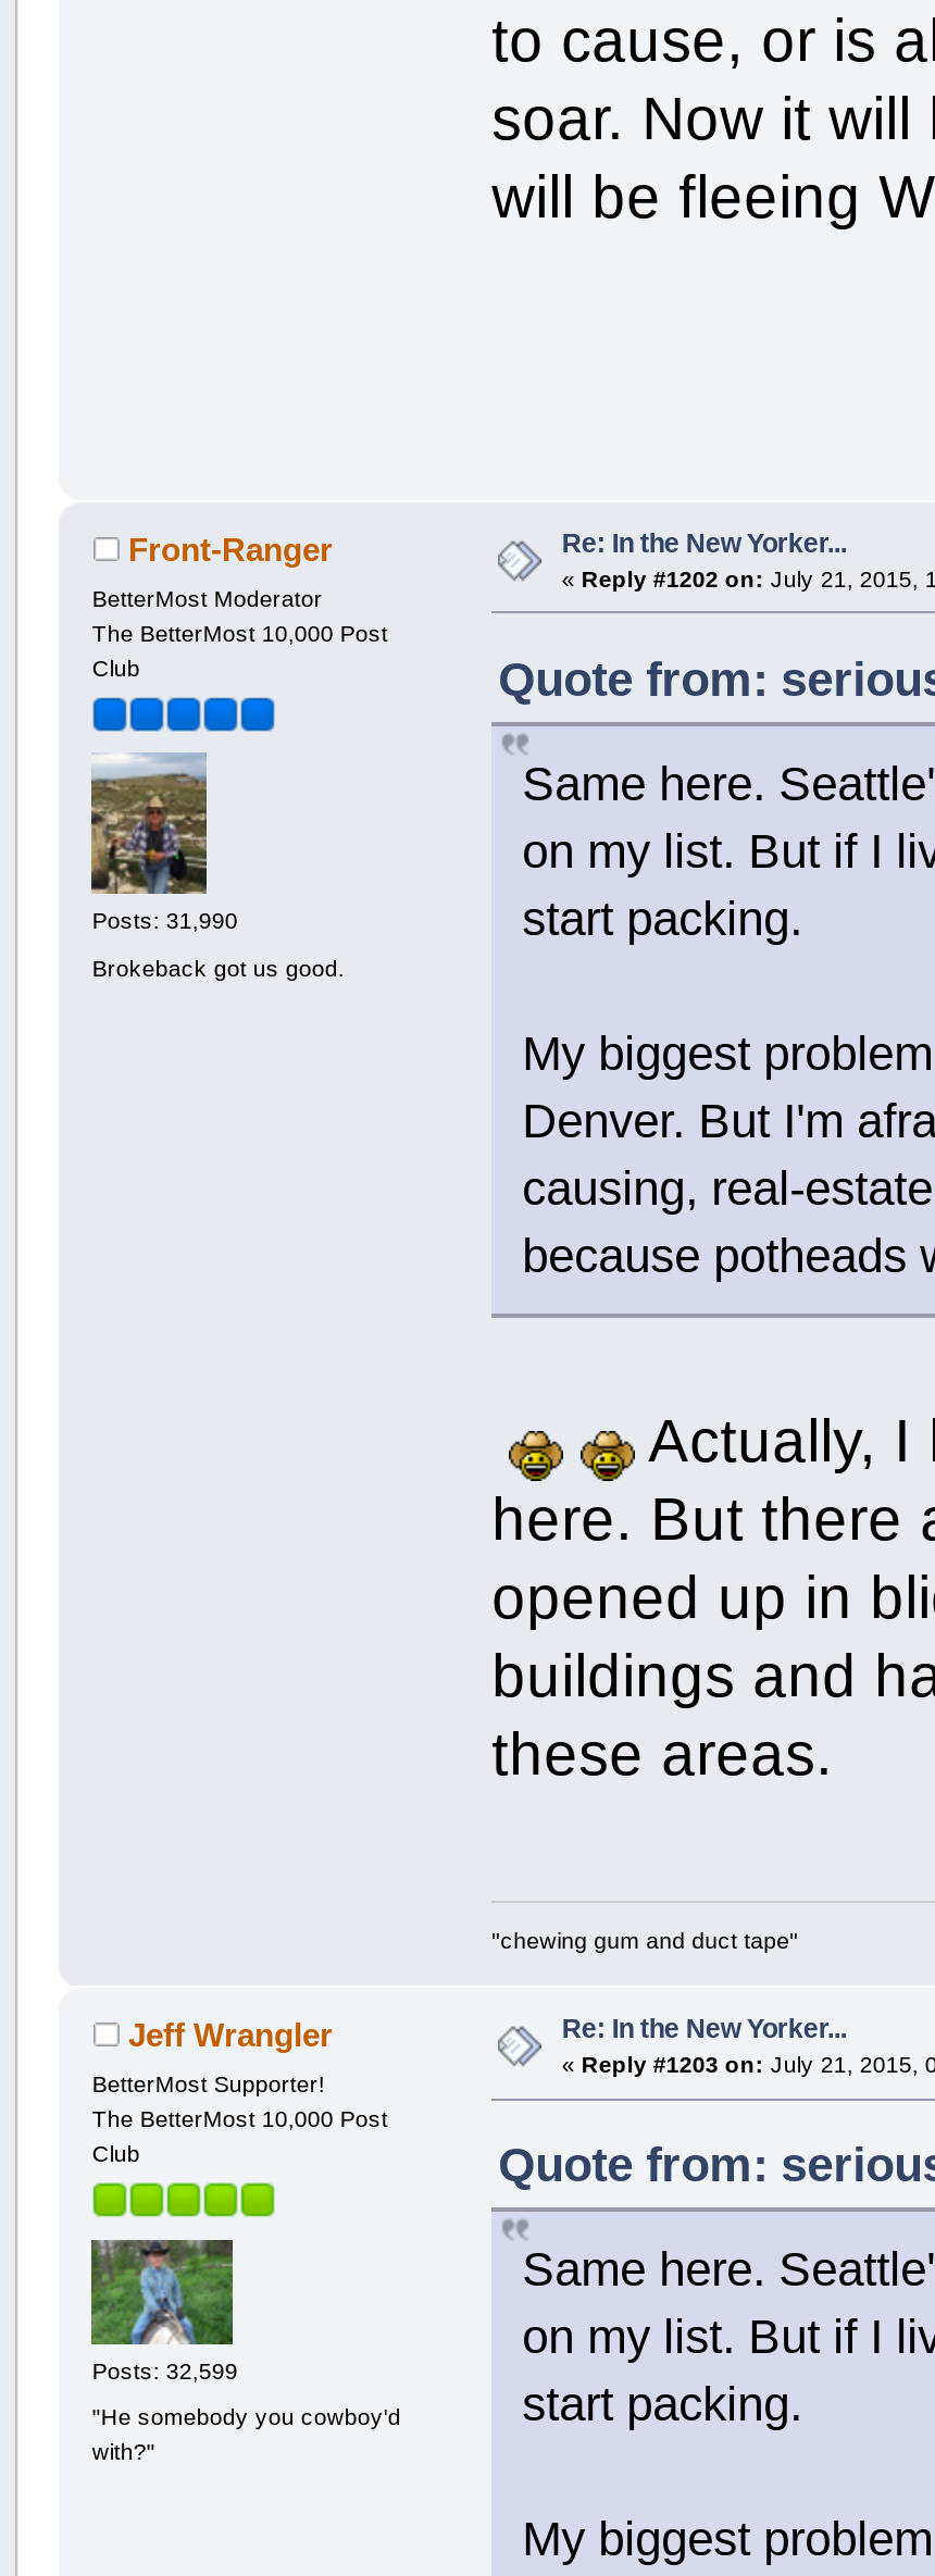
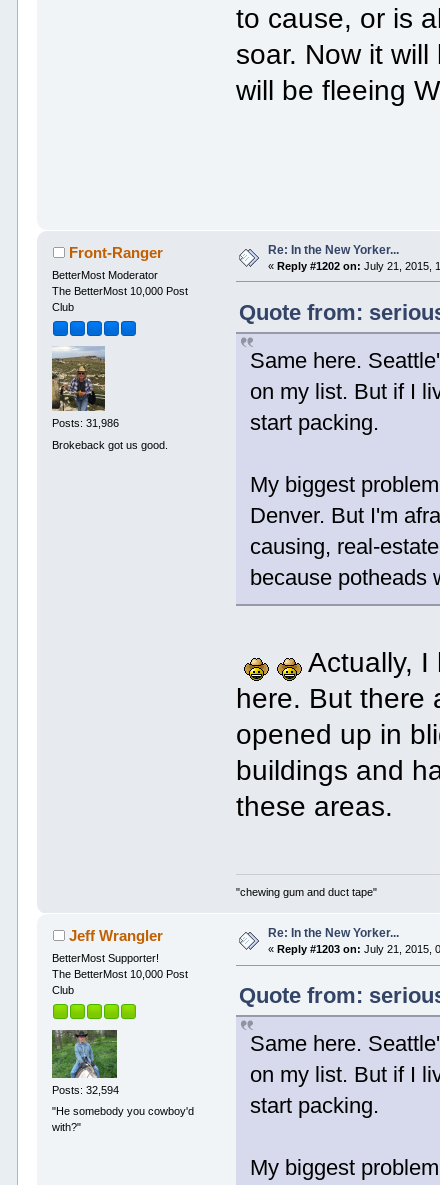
[92,908,238,934] Posts: 31,990 -> [52,417,119,429] Posts: 31,986
[92,2357,238,2383] Posts: 32,599 -> [52,1084,119,1096] Posts: 32,594

